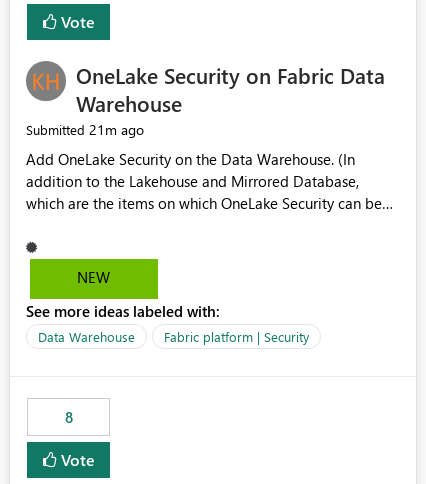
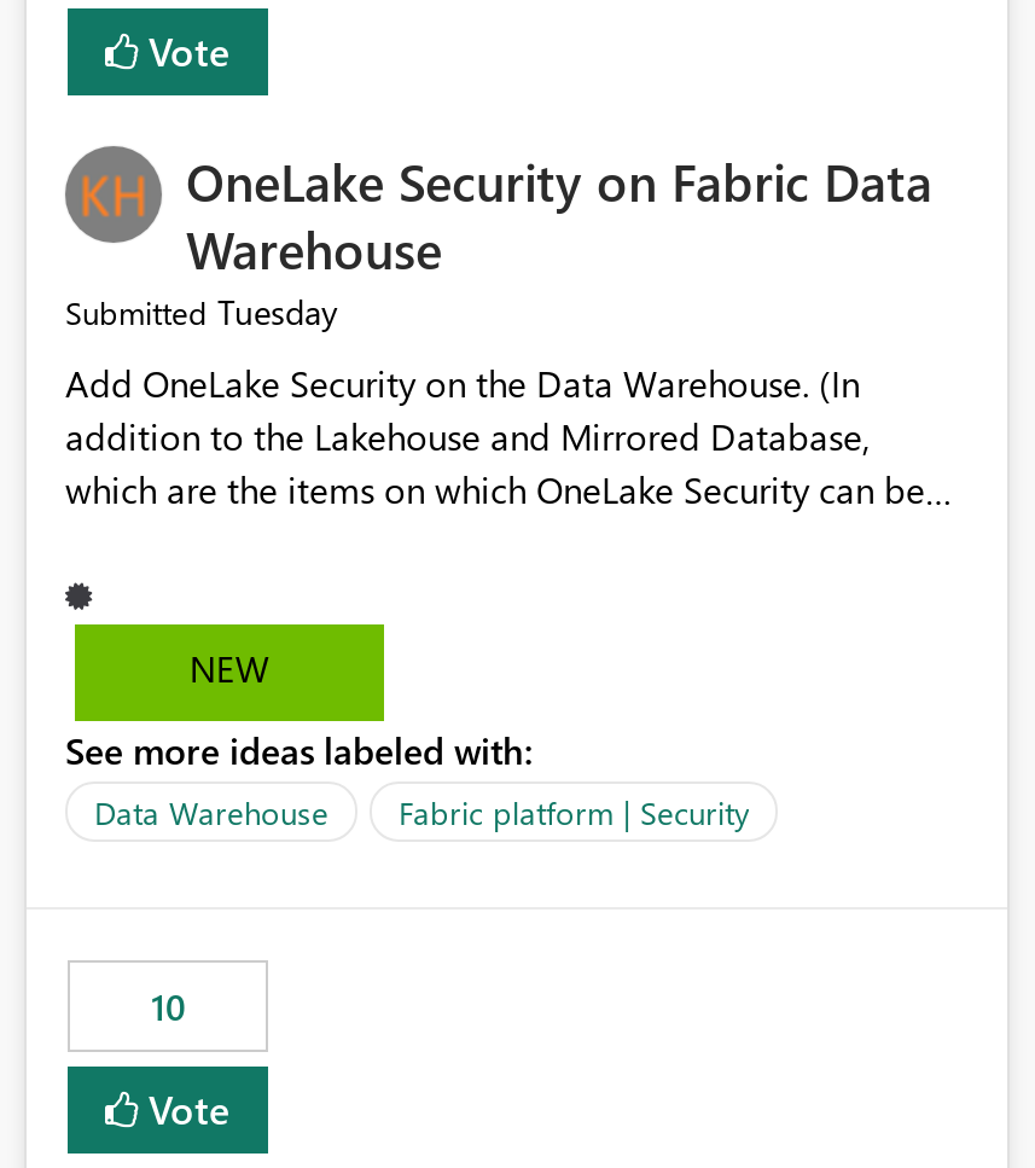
[26,120,144,139] Submitted 21m ago -> [65,290,338,336] Submitted Tuesday
[64,407,72,427] 8 -> [151,983,185,1031] 10

